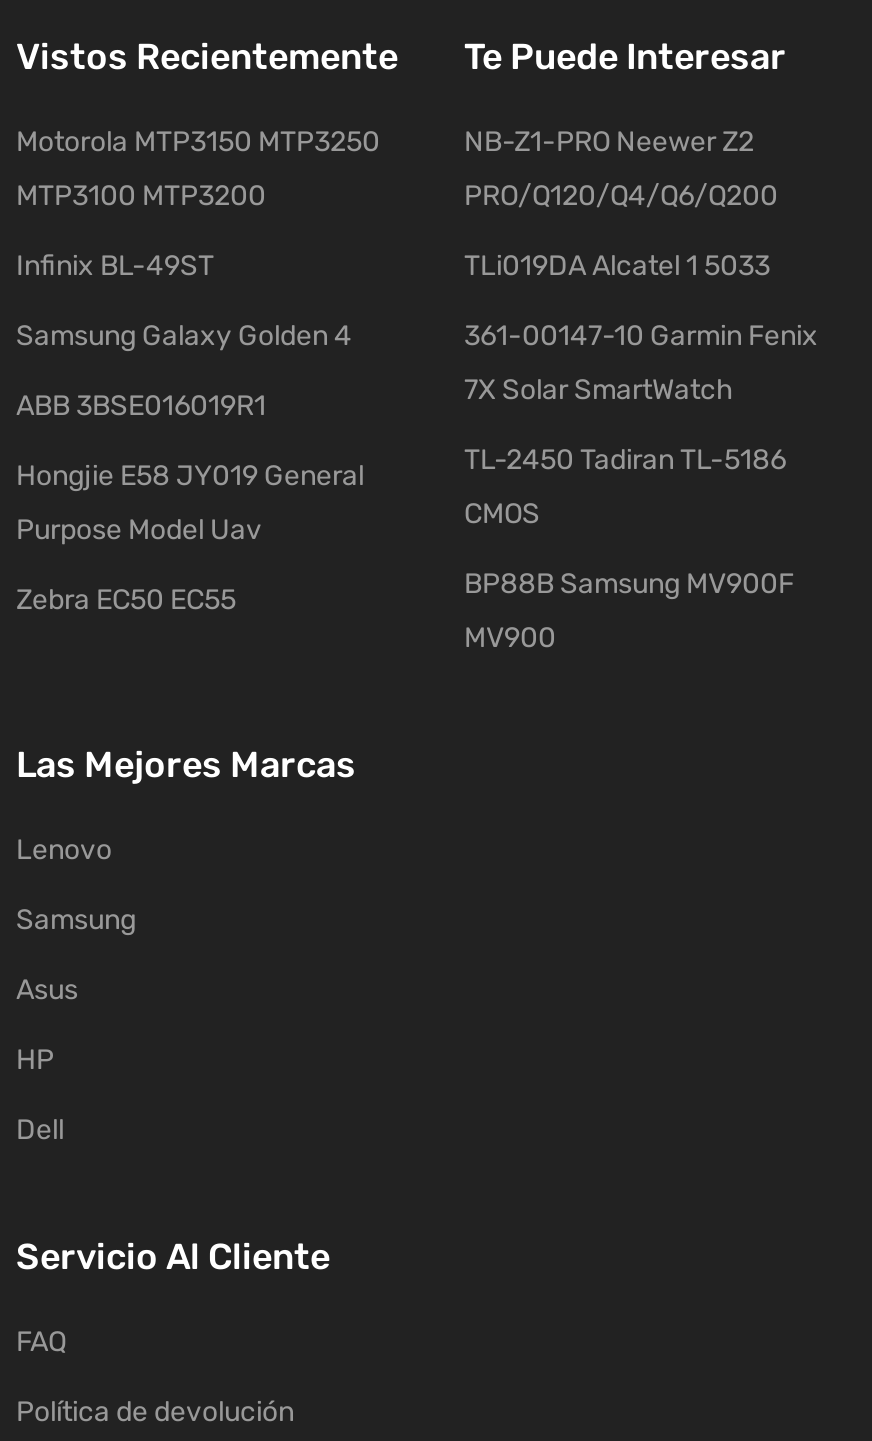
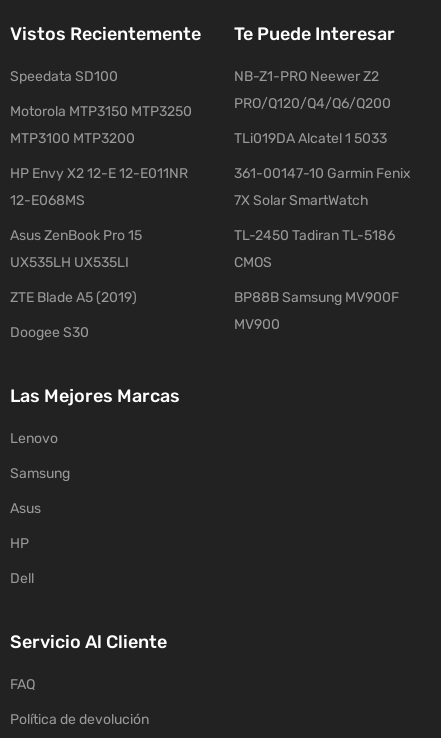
moved [16,125,380,213] -> [10,103,192,147]: Motorola MTP3150 MTP3250 | MTP3100 MTP3200
none -> [10,68,118,85] Speedata SD100
[16,249,214,283] Infinix BL-49ST -> [10,165,188,182] HP Envy X2 12-E 12-E011NR
[16,319,352,353] Samsung Galaxy Golden 4 -> [10,192,85,209] 12-E068MS
[16,389,266,423] ABB 3BSE016019R1 -> [10,227,142,244] Asus ZenBook Pro 15
[16,459,364,493] Hongjie E58 JY019 General -> [10,254,129,271] UX535LH UX535LI
[16,513,262,547] Purpose Model Uav -> [10,289,137,306] ZTE Blade A5 (2019)
[16,583,236,617] Zebra EC50 EC55 -> [10,324,89,341] Doogee S30

